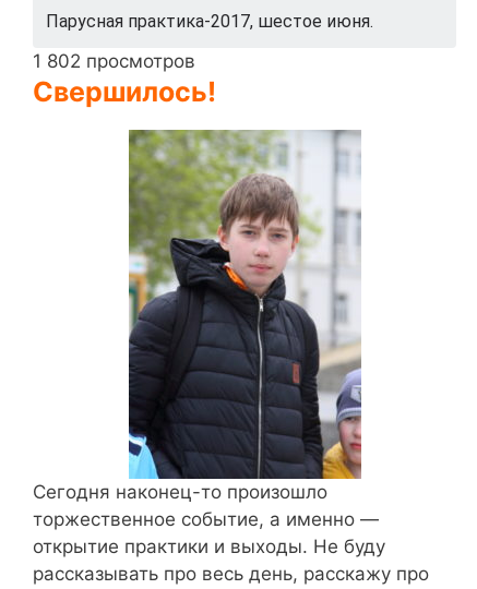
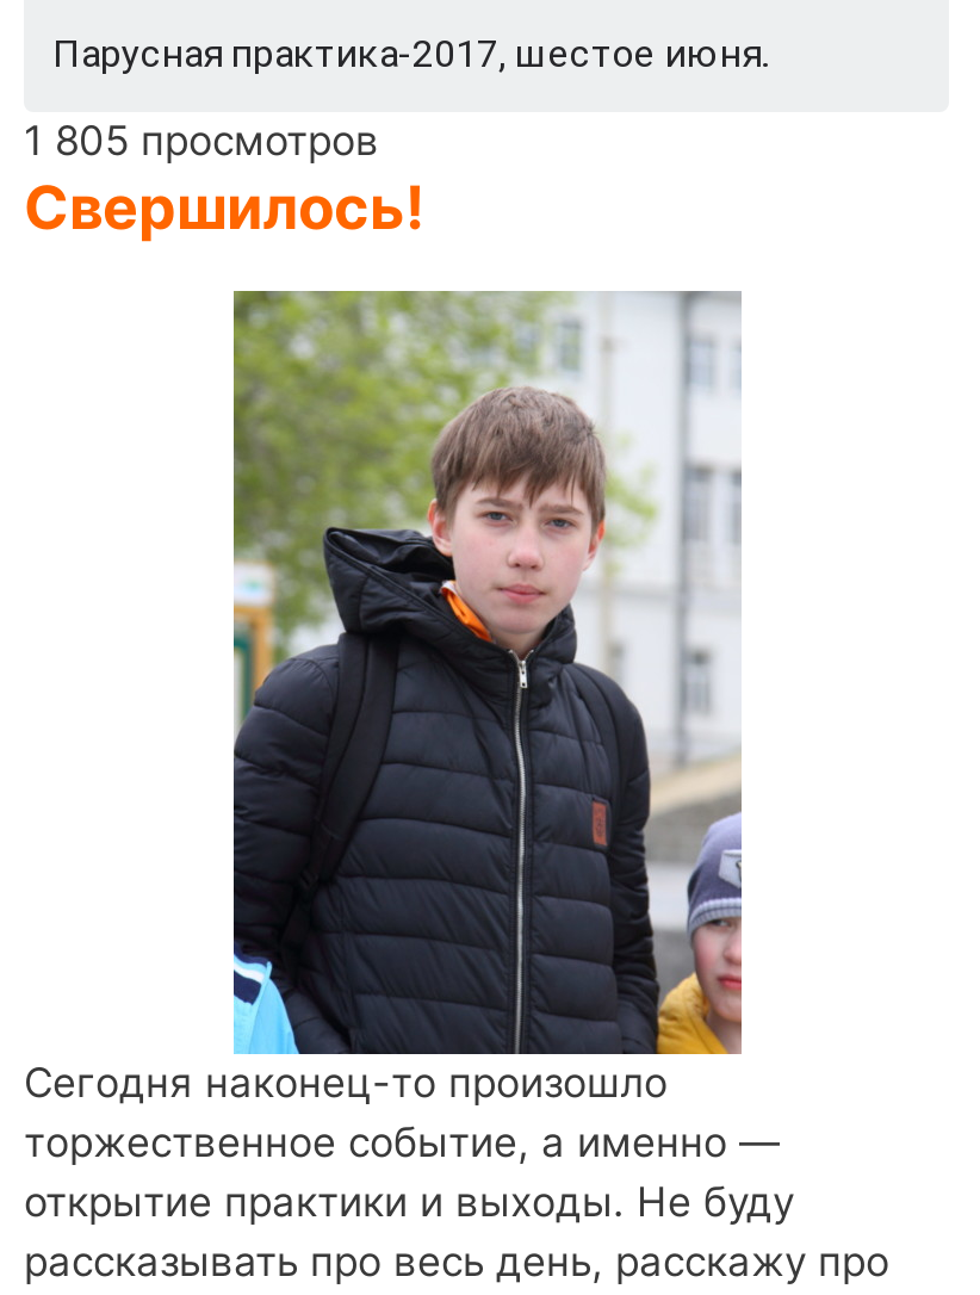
[33,50,195,72] 1 802 просмотров -> [24,116,379,164] 1 805 просмотров

